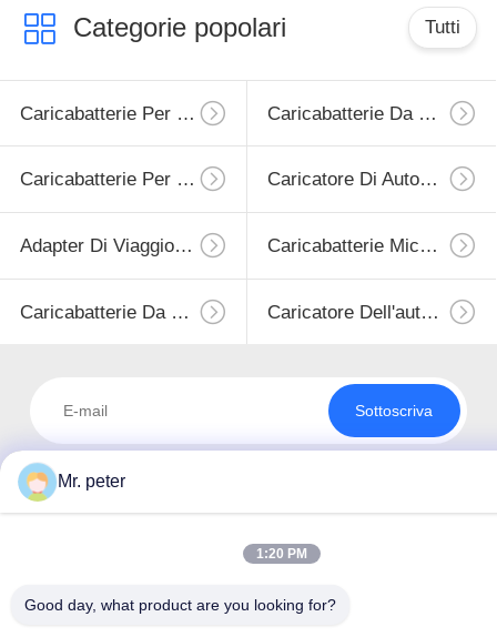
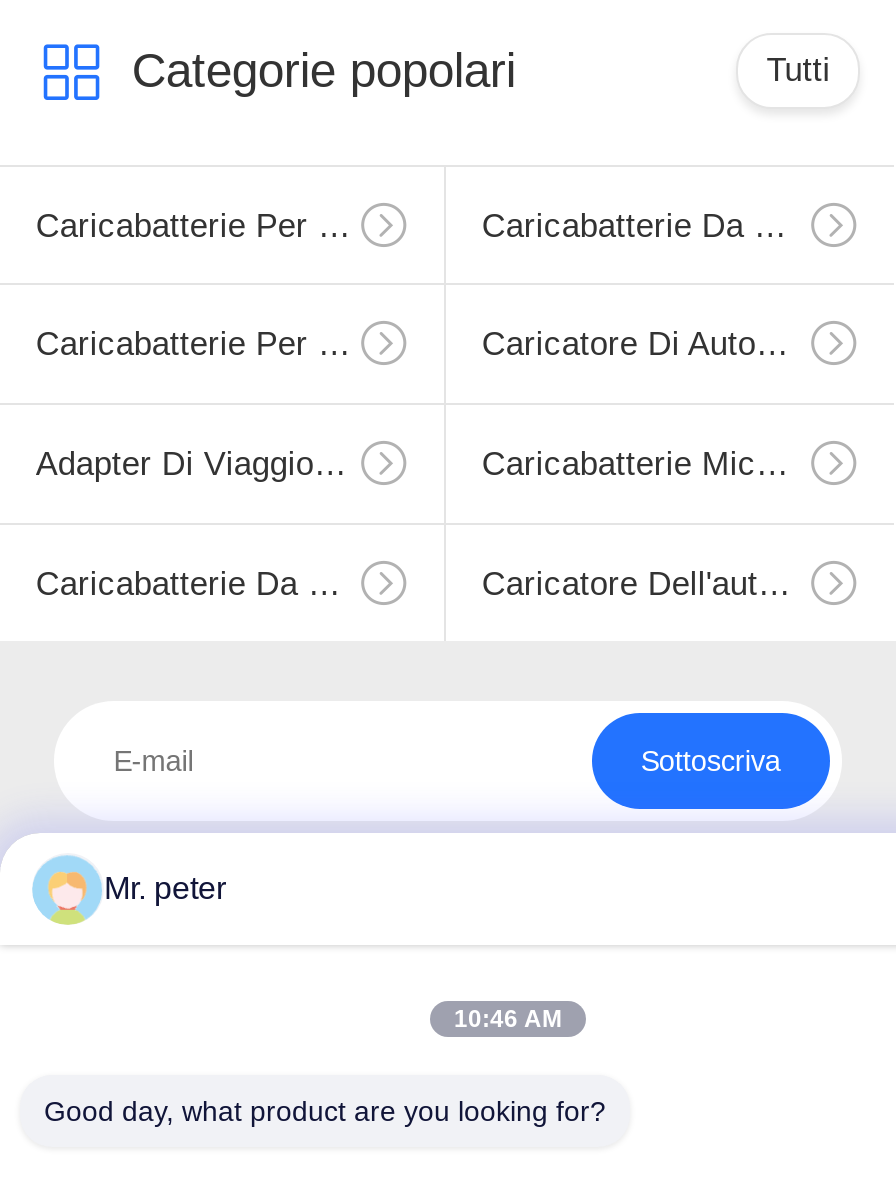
[256,546,307,562] 1:20 PM -> [454,1005,562,1033] 10:46 AM

